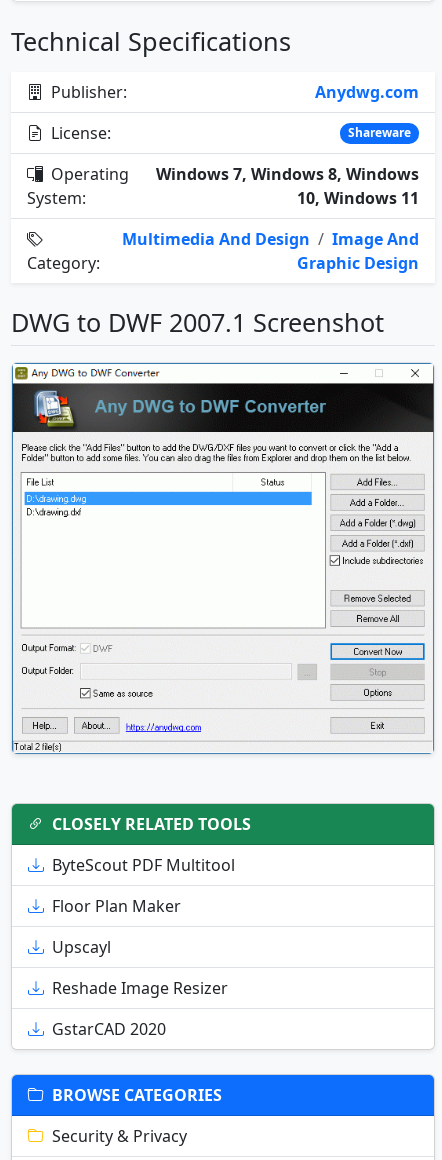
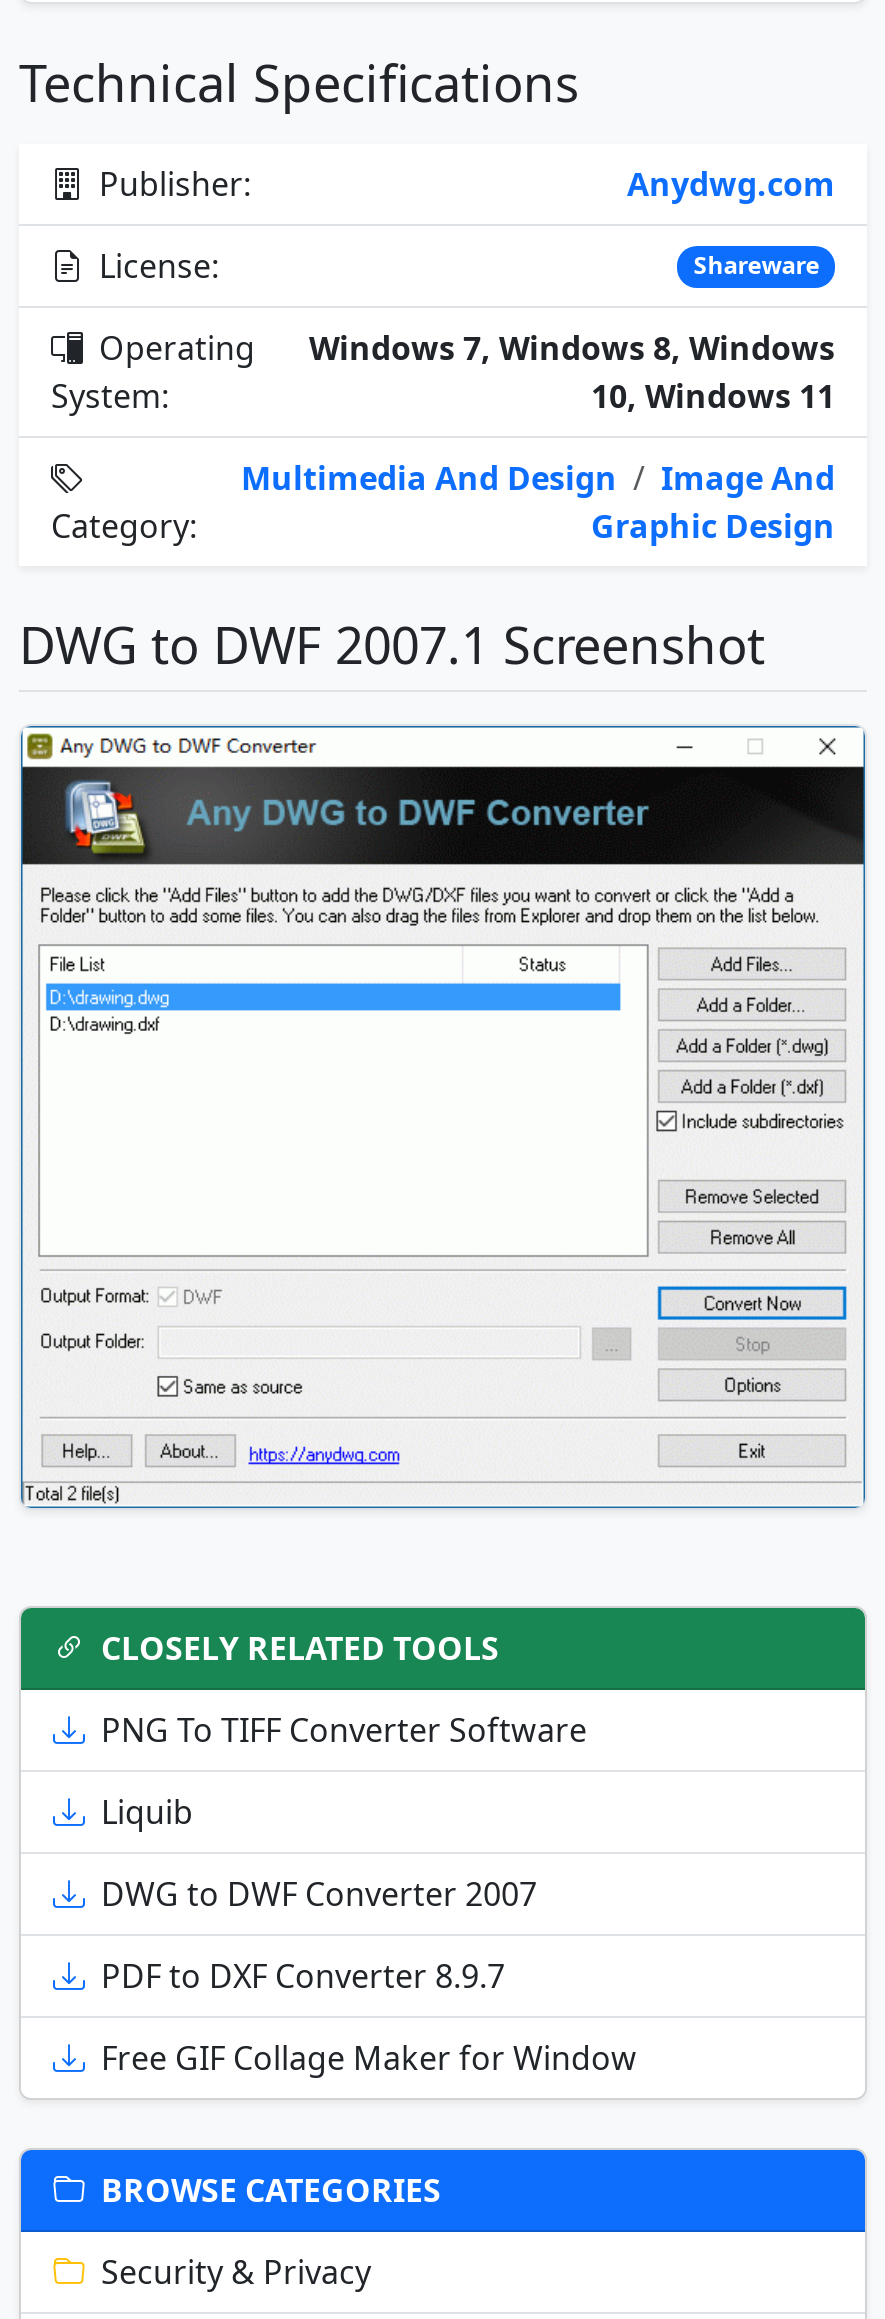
[52,854,235,876] ByteScout PDF Multitool -> [101,1708,587,1752] PNG To TIFF Converter Software
[52,895,181,917] Floor Plan Maker -> [101,1790,193,1834] Liquib
[52,936,111,958] Upscayl -> [101,1872,537,1916] DWG to DWF Converter 2007
[52,977,228,999] Reshade Image Resizer -> [101,1954,505,1998] PDF to DXF Converter 8.9.7
[52,1018,166,1040] GstarCAD 2020 -> [101,2036,637,2080] Free GIF Collage Maker for Window

